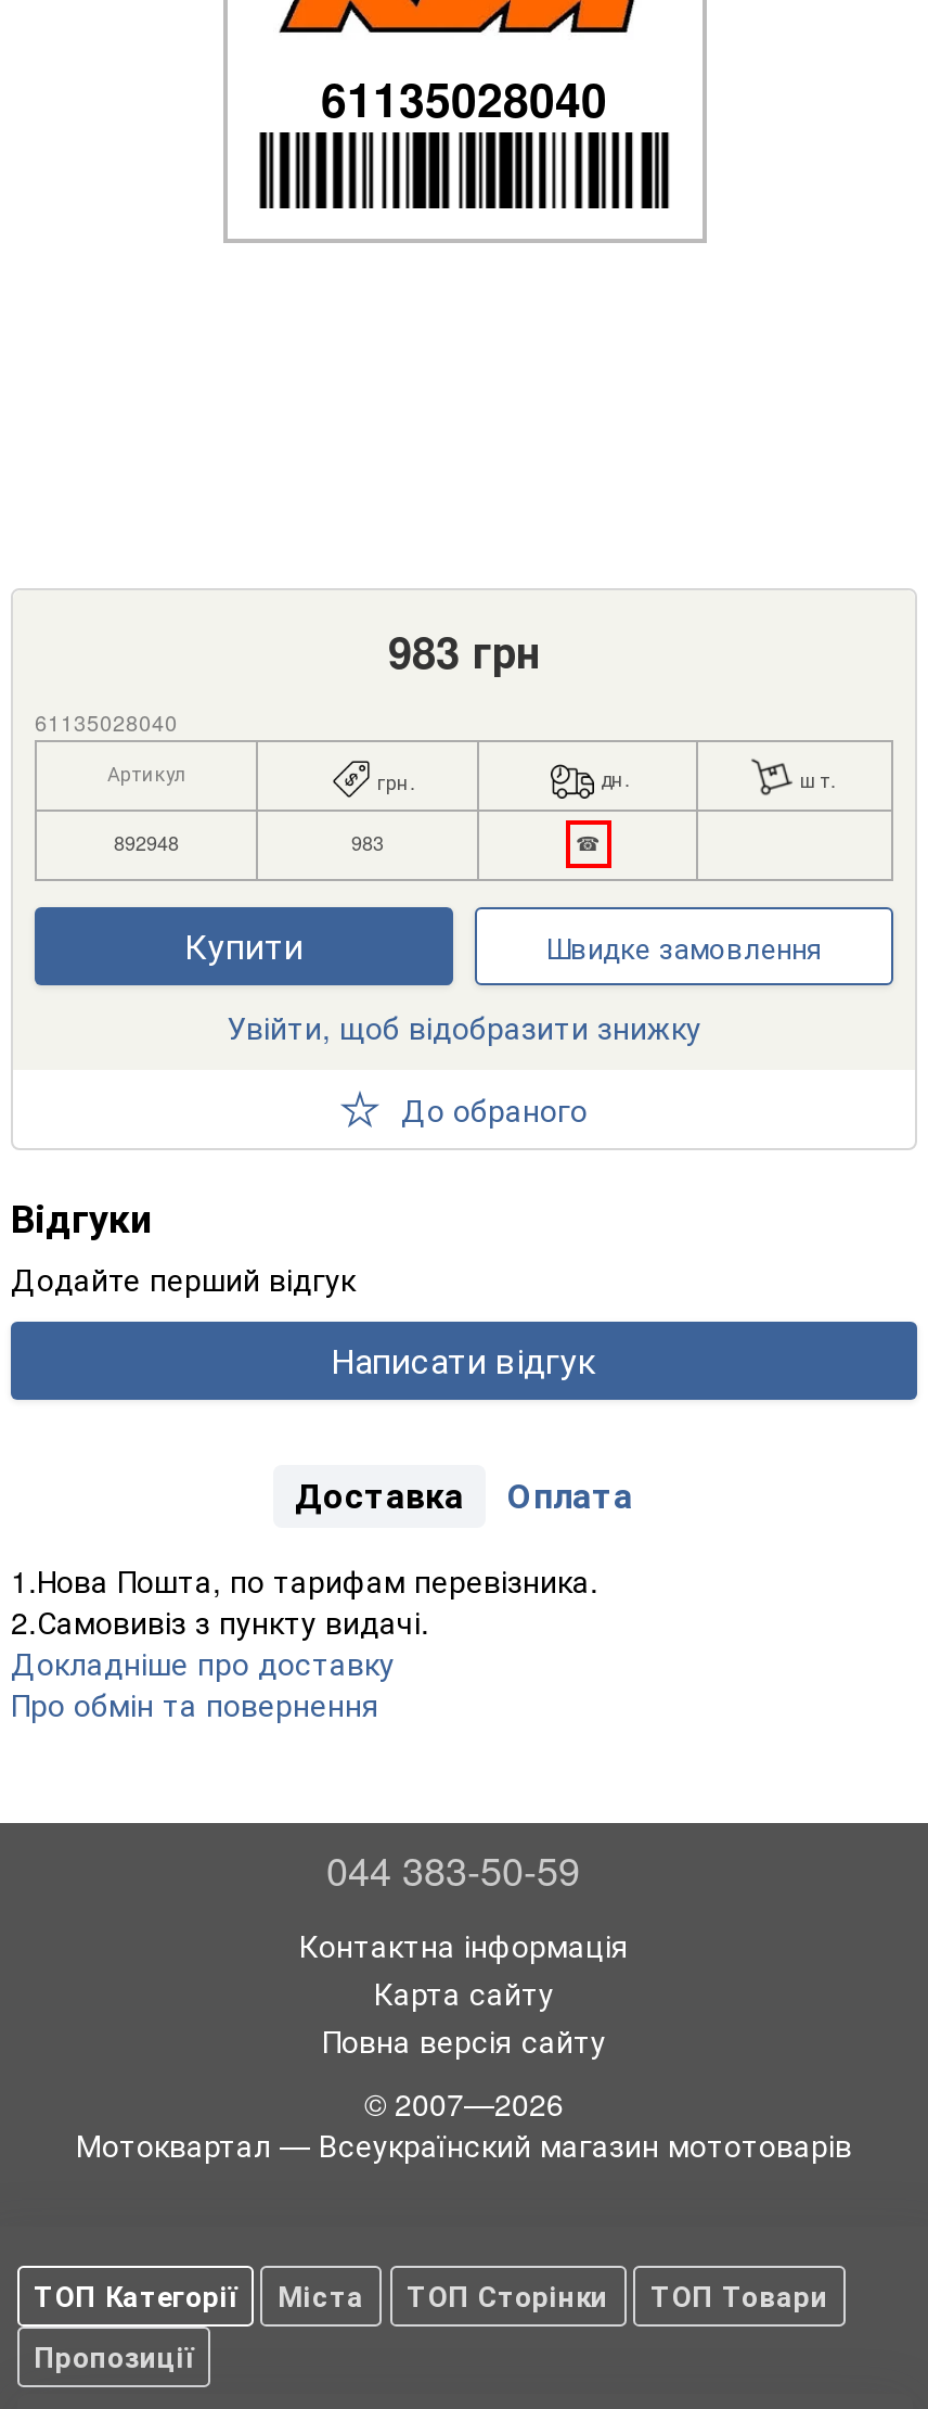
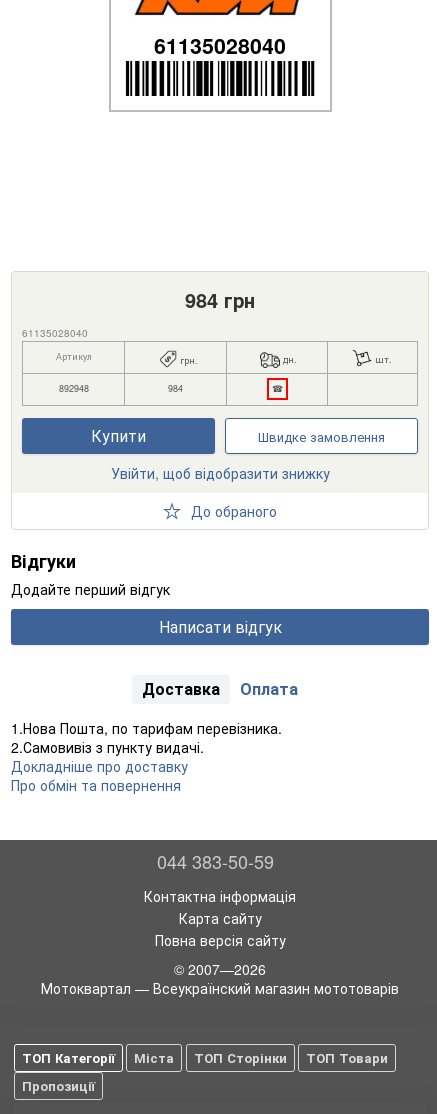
[388,621,540,682] 983 грн -> [185,286,255,314] 984 грн
[351,829,384,858] 983 -> [168,382,183,395] 984

